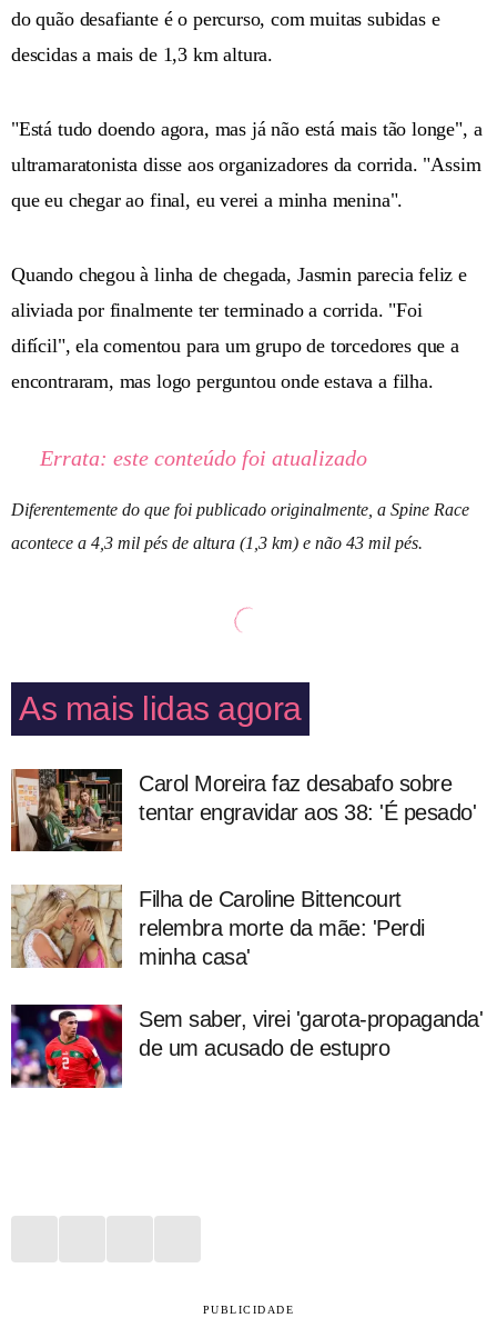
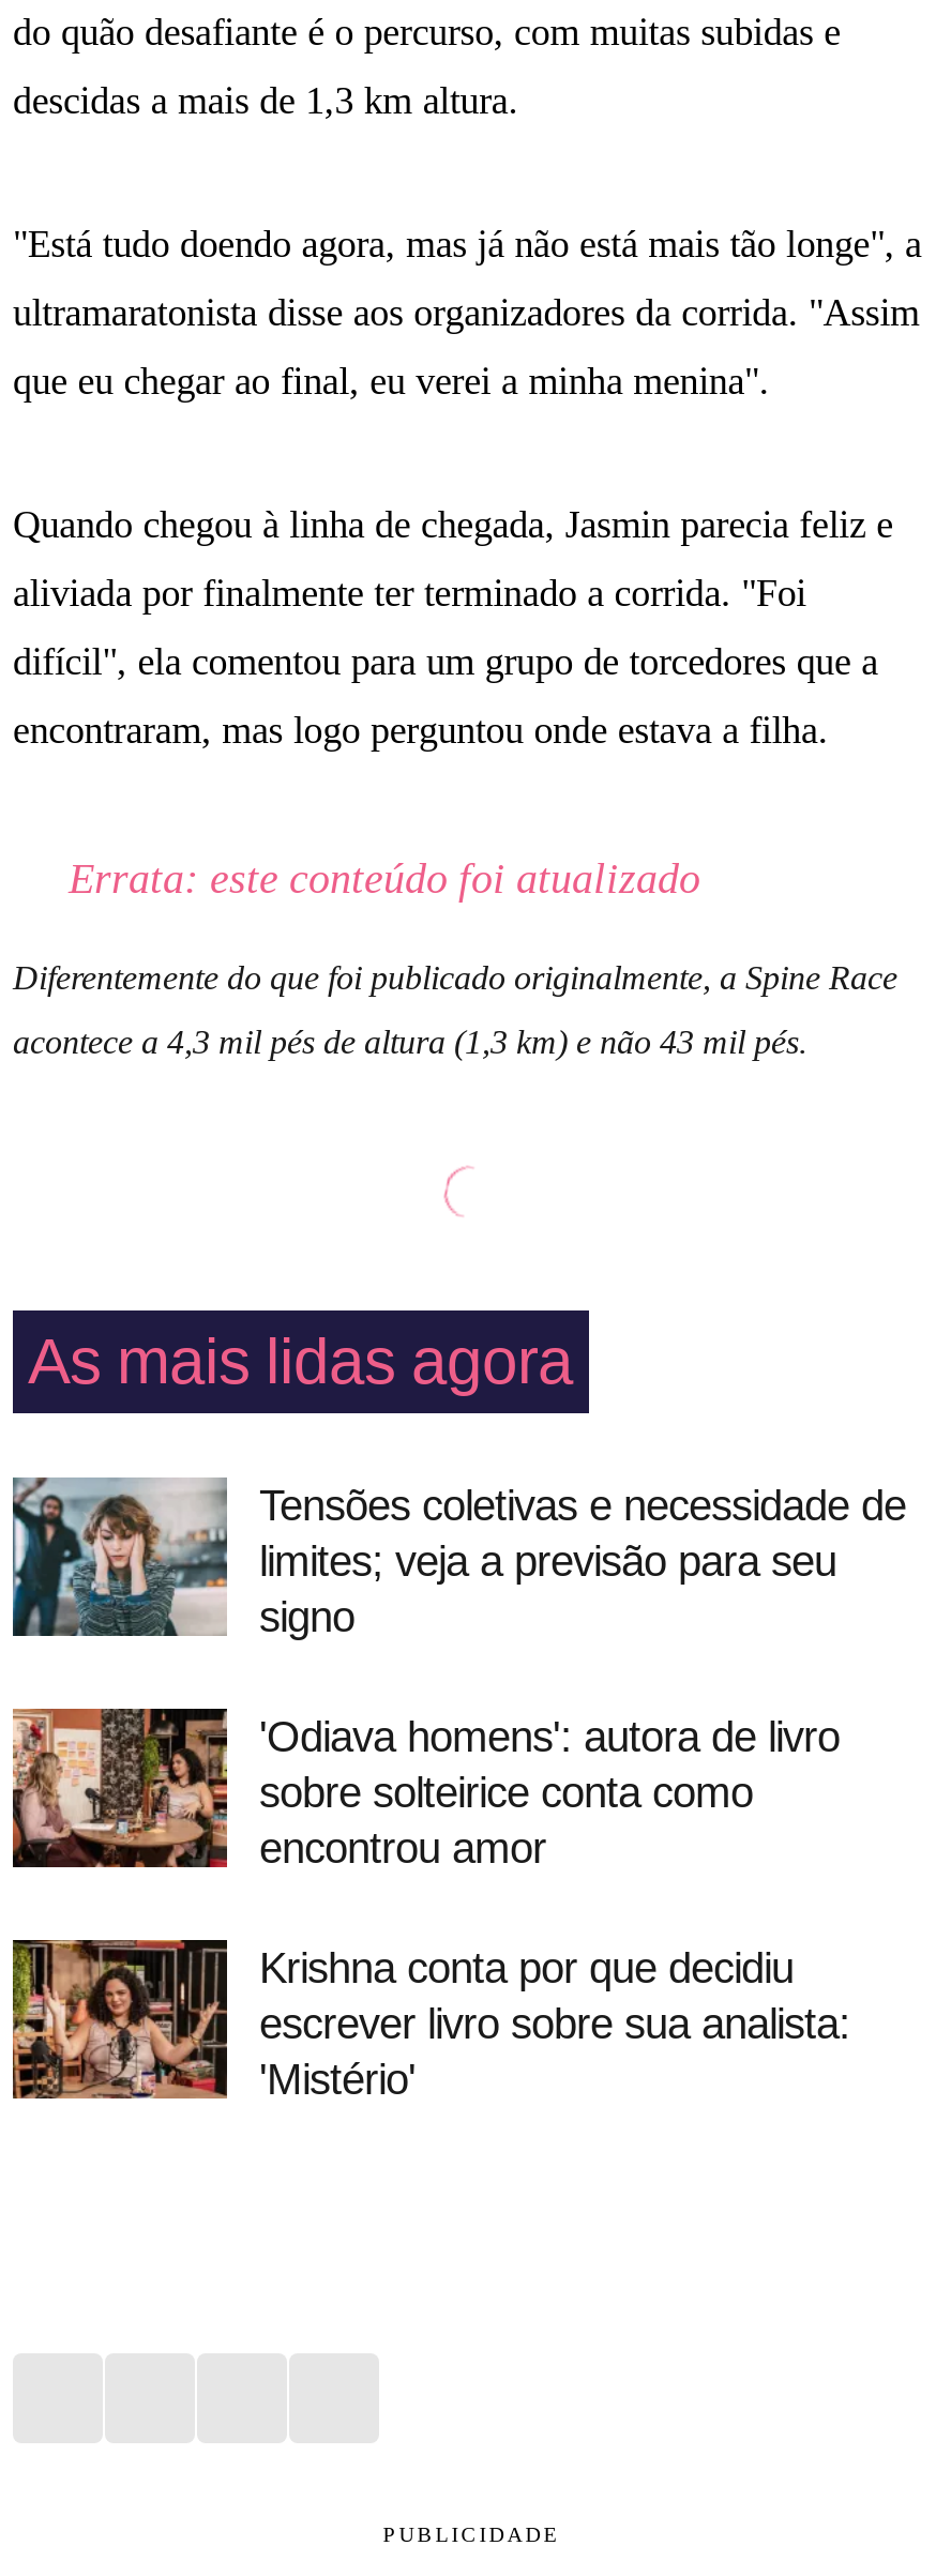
[10,768,476,852] [image] | Carol Moreira faz desabafo sobre | tentar engravidar aos 38: 'É pesado' -> [11,1478,906,1639] [image] | Tensões coletivas e necessidade de | limites; veja a previsão para seu | signo
[11,883,424,969] [image] | Filha de Caroline Bittencourt | relembra morte da mãe: 'Perdi | minha casa' -> [13,1707,840,1872] [image] | 'Odiava homens': autora de livro | sobre solteirice conta como | encontrou amor
[10,1004,483,1089] [image] | Sem saber, virei 'garota-propaganda' | de um acusado de estupro -> [11,1938,850,2103] [image] | Krishna conta por que decidiu | escrever livro sobre sua analista: | 'Mistério'

